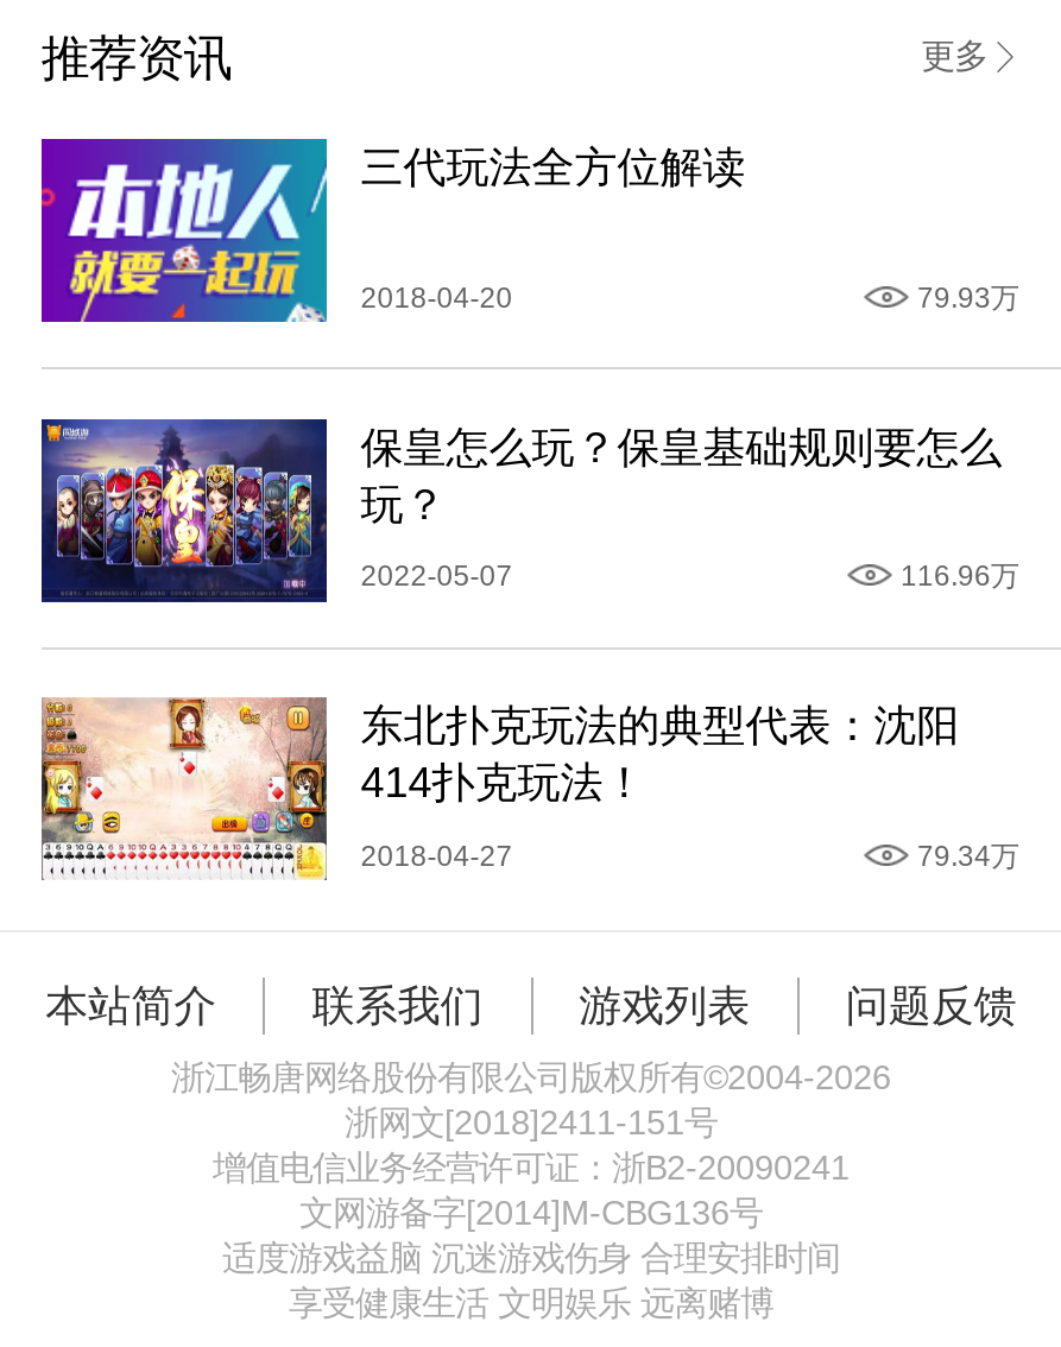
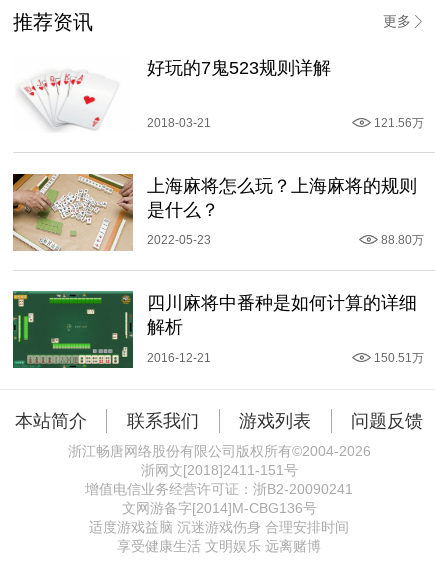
[39,137,746,324] [image] | 三代玩法全方位解读 -> [13,56,331,133] [image] | 好玩的7鬼523规则详解
[361,281,1019,314] 2018-04-20 | 79.93万 -> [147,116,424,130] 2018-03-21 | 121.56万
[39,417,1002,605] [image] | 保皇怎么玩？保皇基础规则要怎么 | 玩？ -> [12,173,417,252] [image] | 上海麻将怎么玩？上海麻将的规则 | 是什么？
[361,560,1019,593] 2022-05-07 | 116.96万 -> [147,233,424,247] 2022-05-23 | 88.80万
[39,695,960,880] [image] | 东北扑克玩法的典型代表：沈阳 | 414扑克玩法！ -> [12,290,417,369] [image] | 四川麻将中番种是如何计算的详细 | 解析
[361,840,1019,873] 2018-04-27 | 79.34万 -> [147,351,424,365] 2016-12-21 | 150.51万

